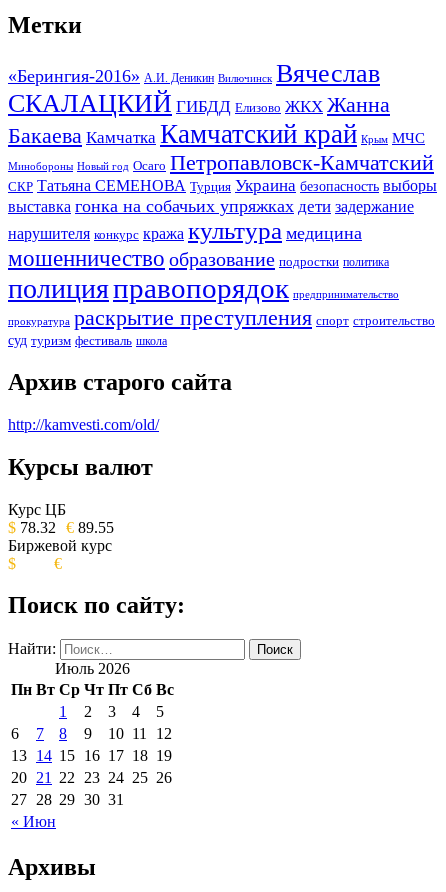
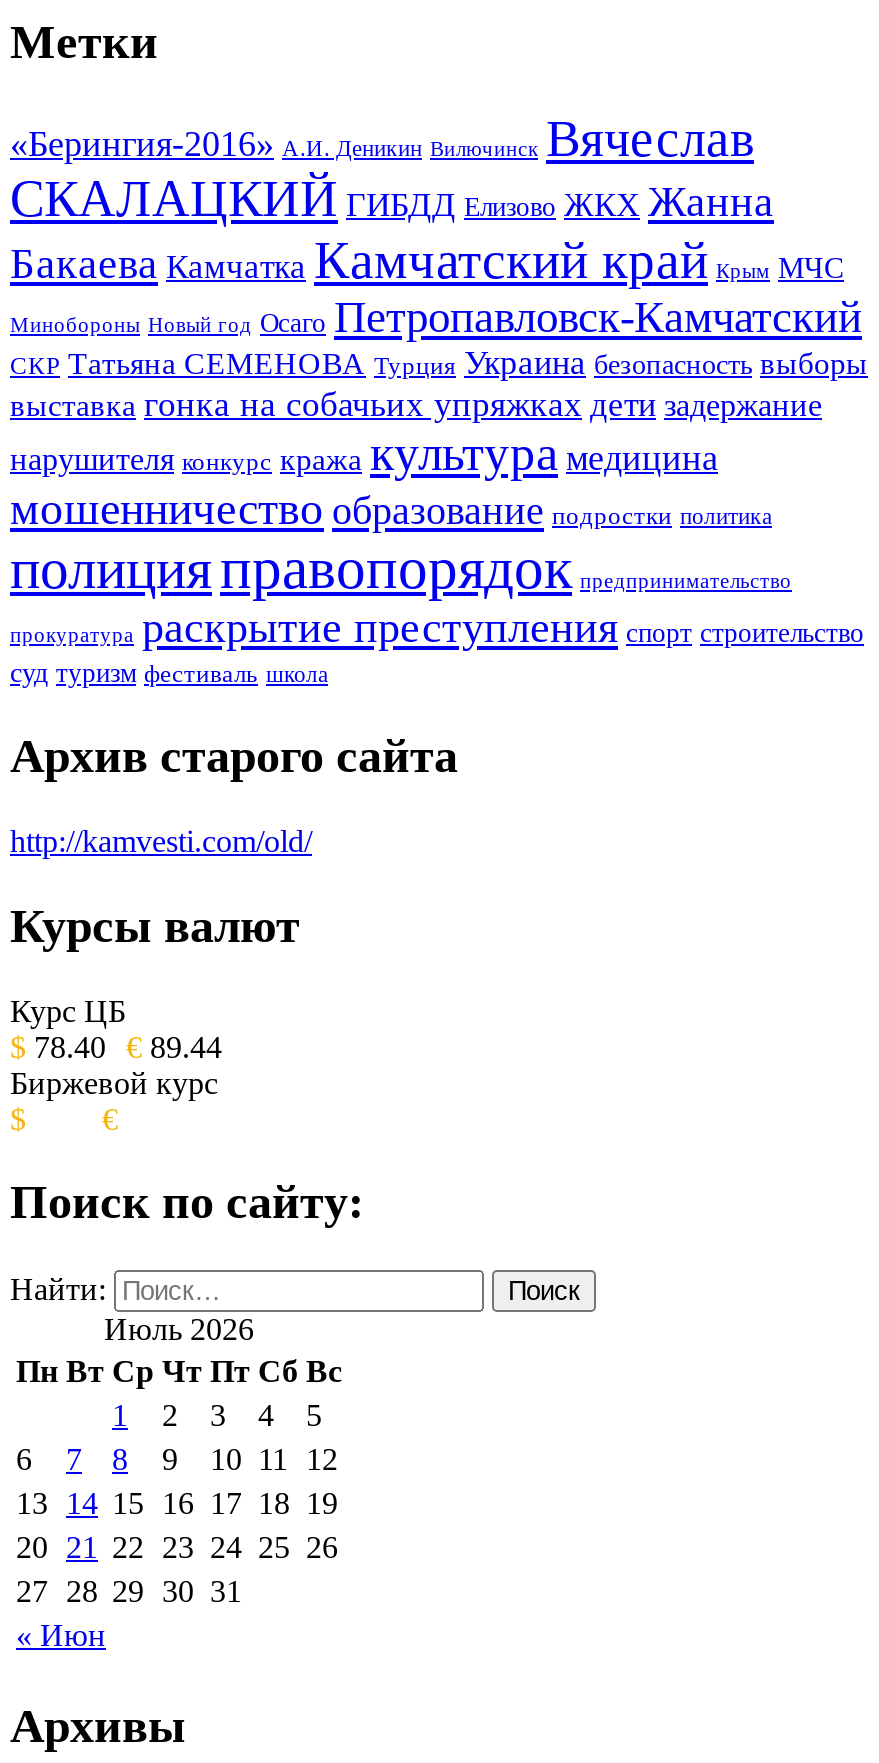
[8,518,114,535] $ 78.32 € 89.55 -> [10,1029,222,1063] $ 78.40 € 89.44

